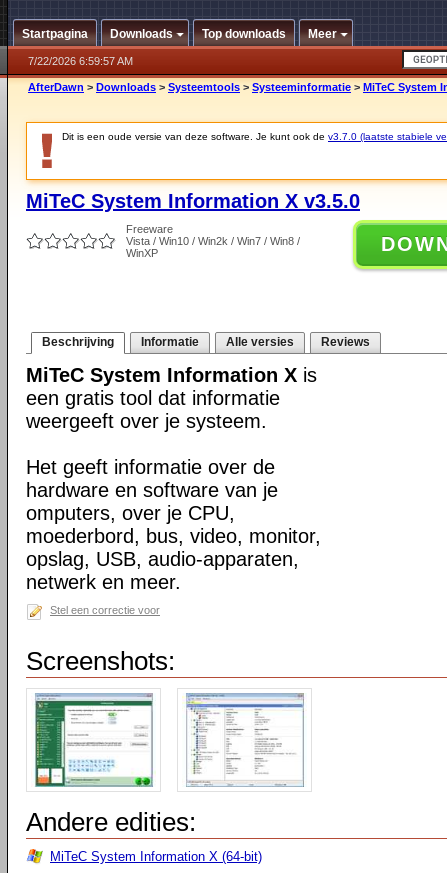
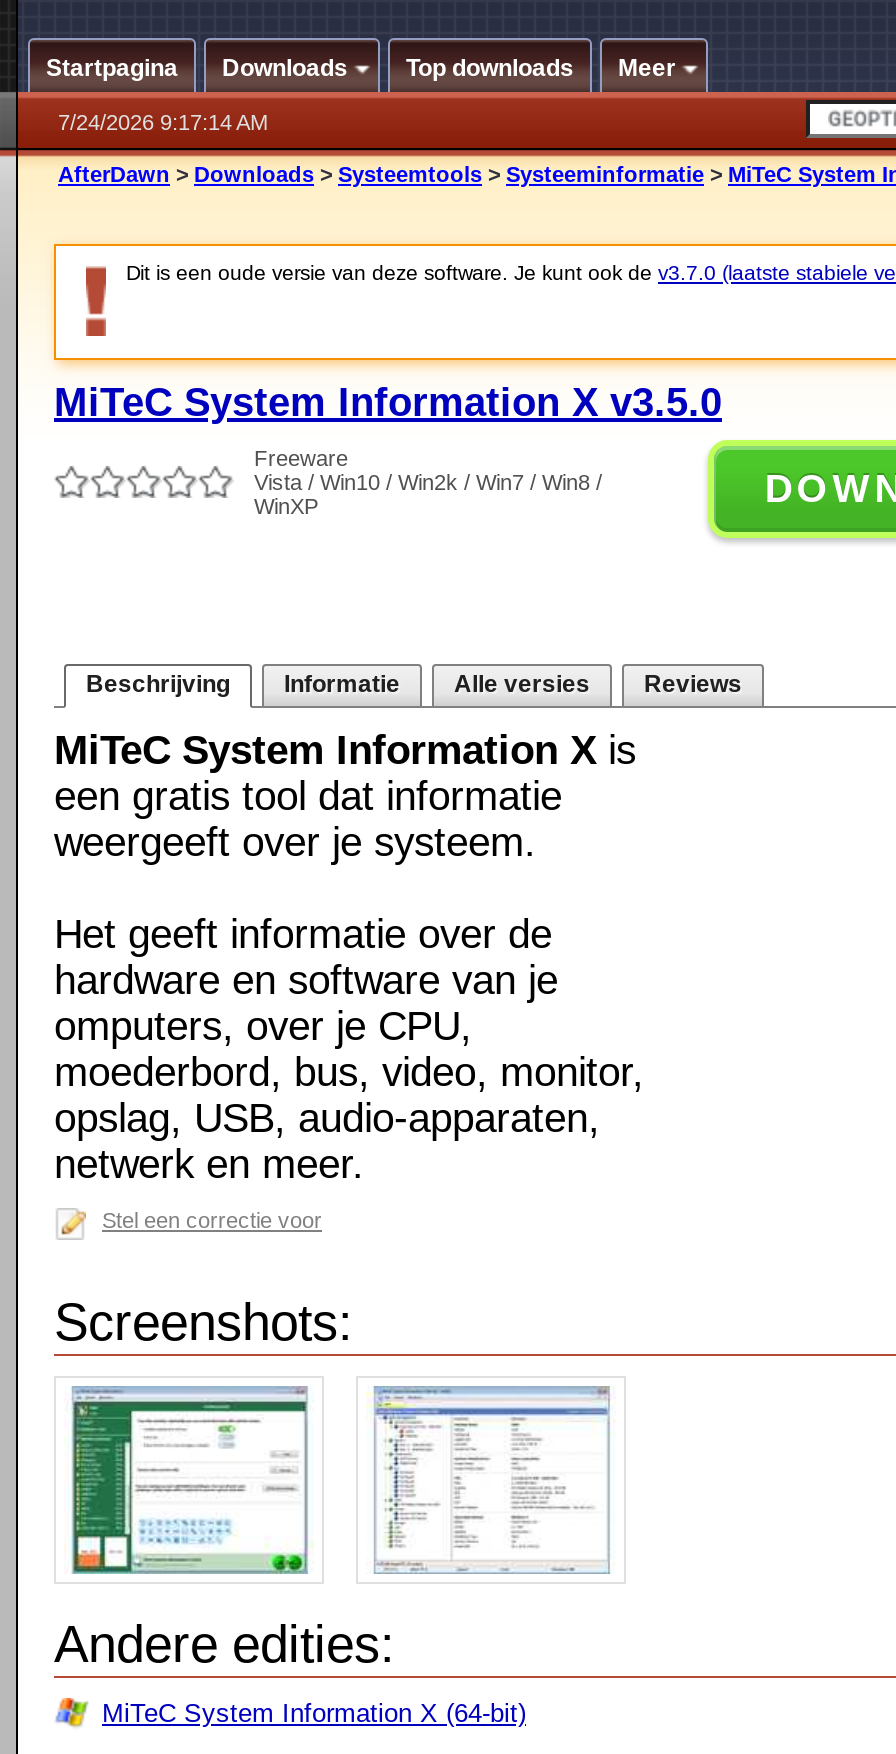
[28,55,133,67] 7/22/2026 6:59:57 AM -> [58,110,268,134] 7/24/2026 9:17:14 AM

